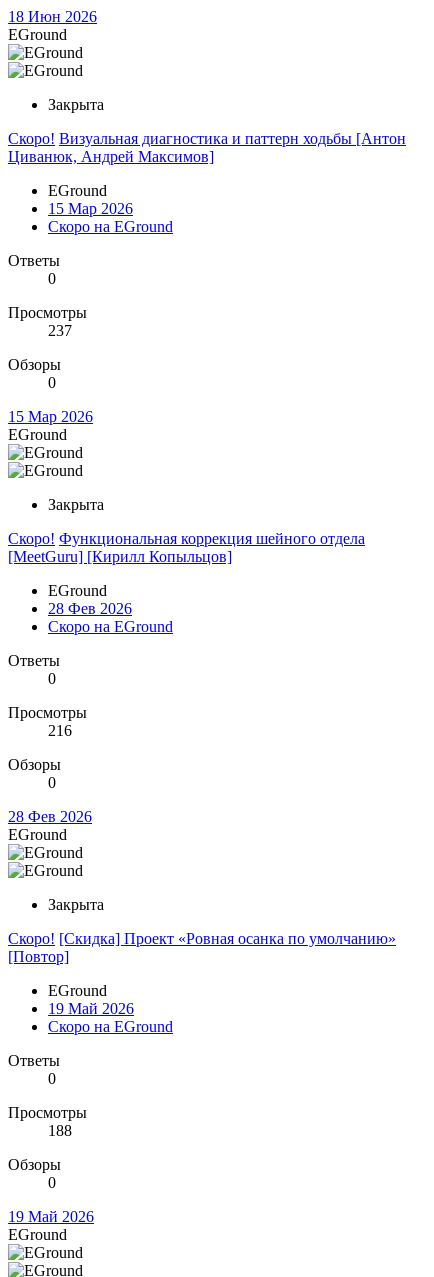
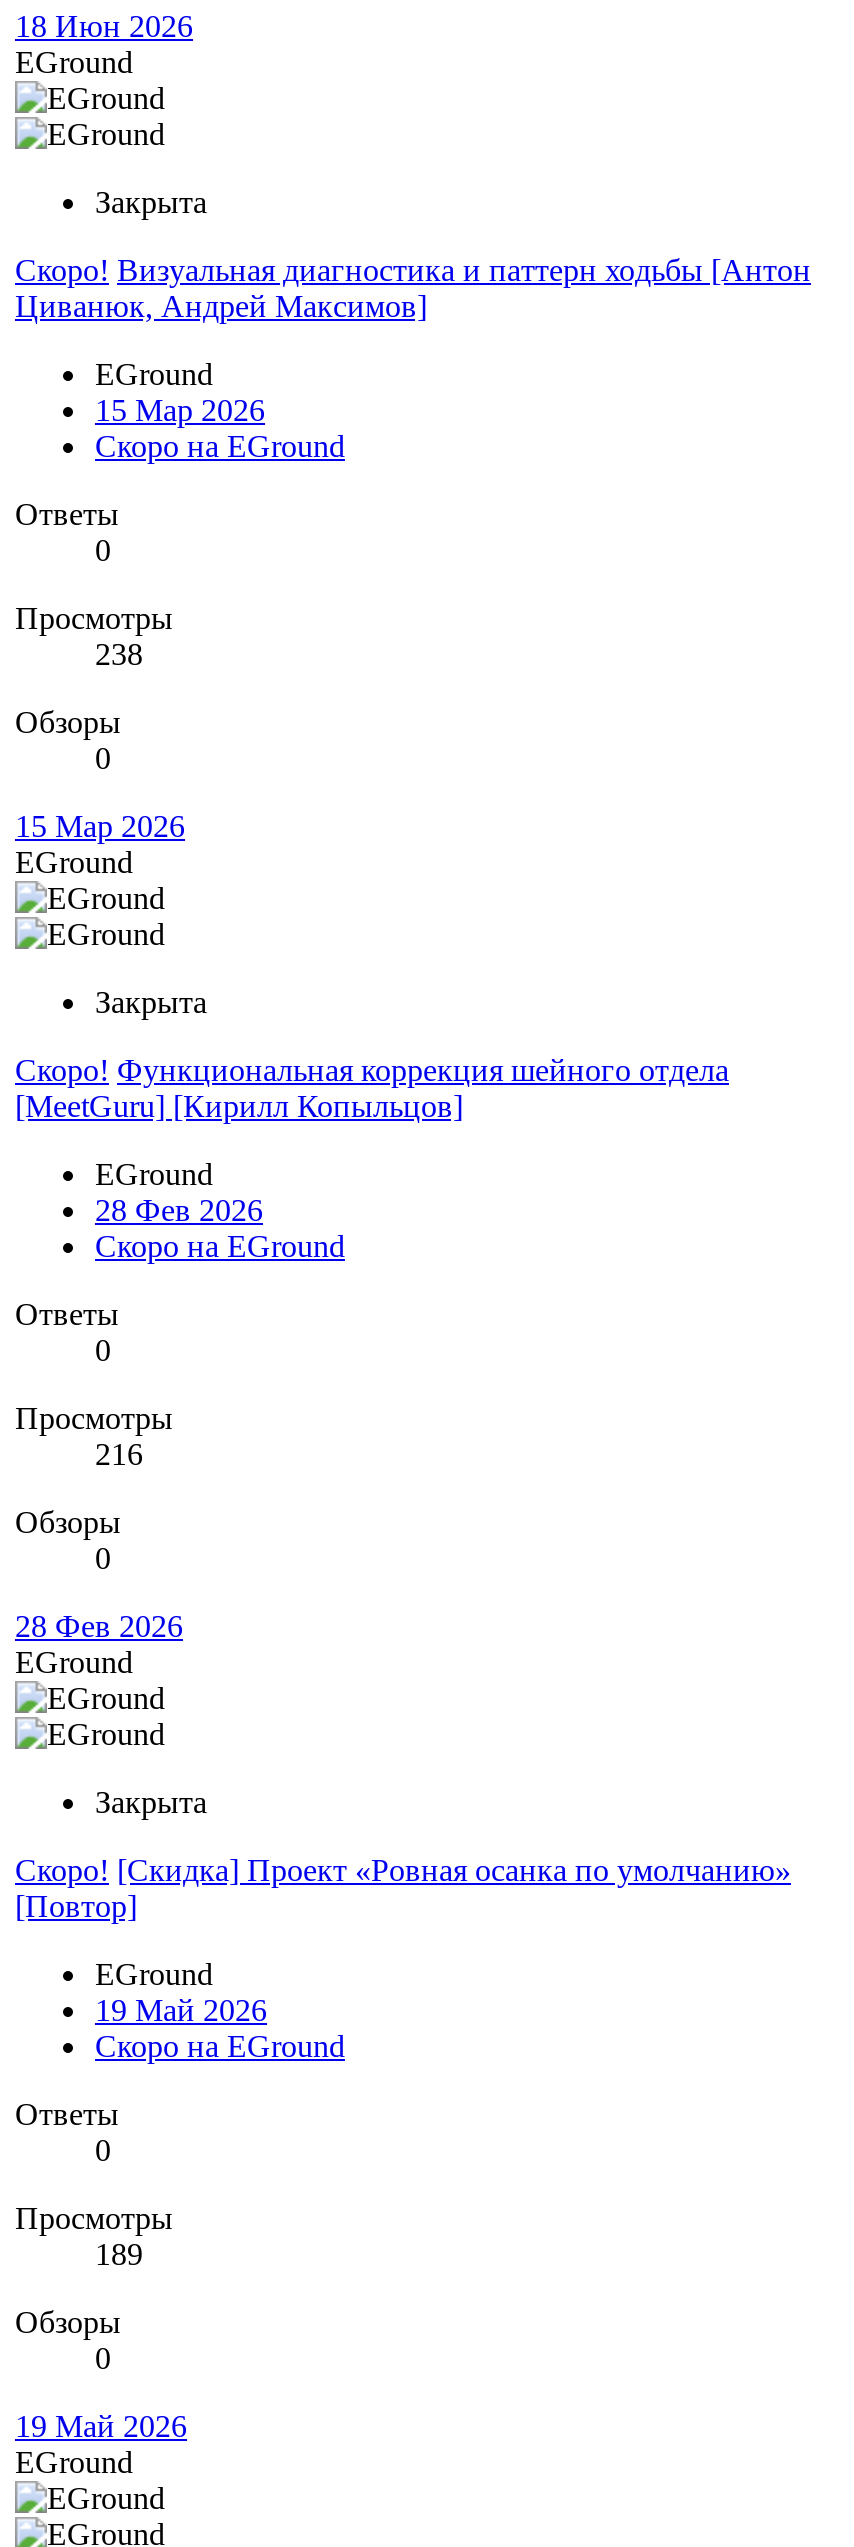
[48,322,72,339] 237 -> [95,637,143,671] 238
[48,1122,72,1139] 188 -> [95,2237,143,2271] 189

